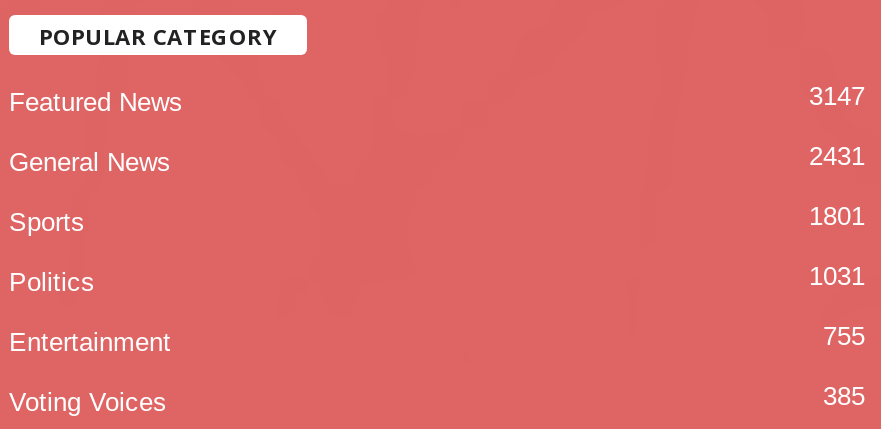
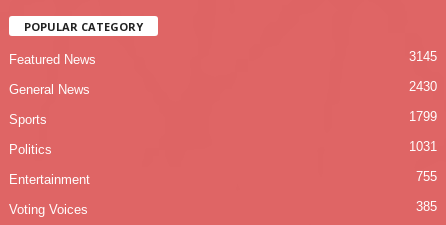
[809,80,865,110] 3147 -> [409,49,437,64] 3145
[809,140,865,170] 2431 -> [409,79,437,94] 2430
[809,200,865,230] 1801 -> [409,109,437,124] 1799

